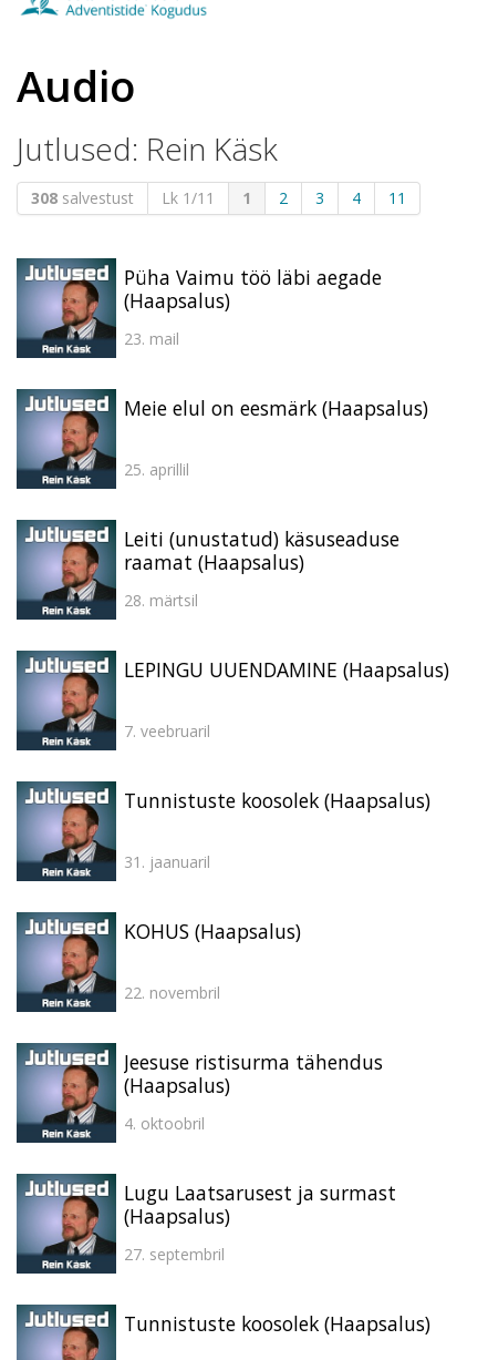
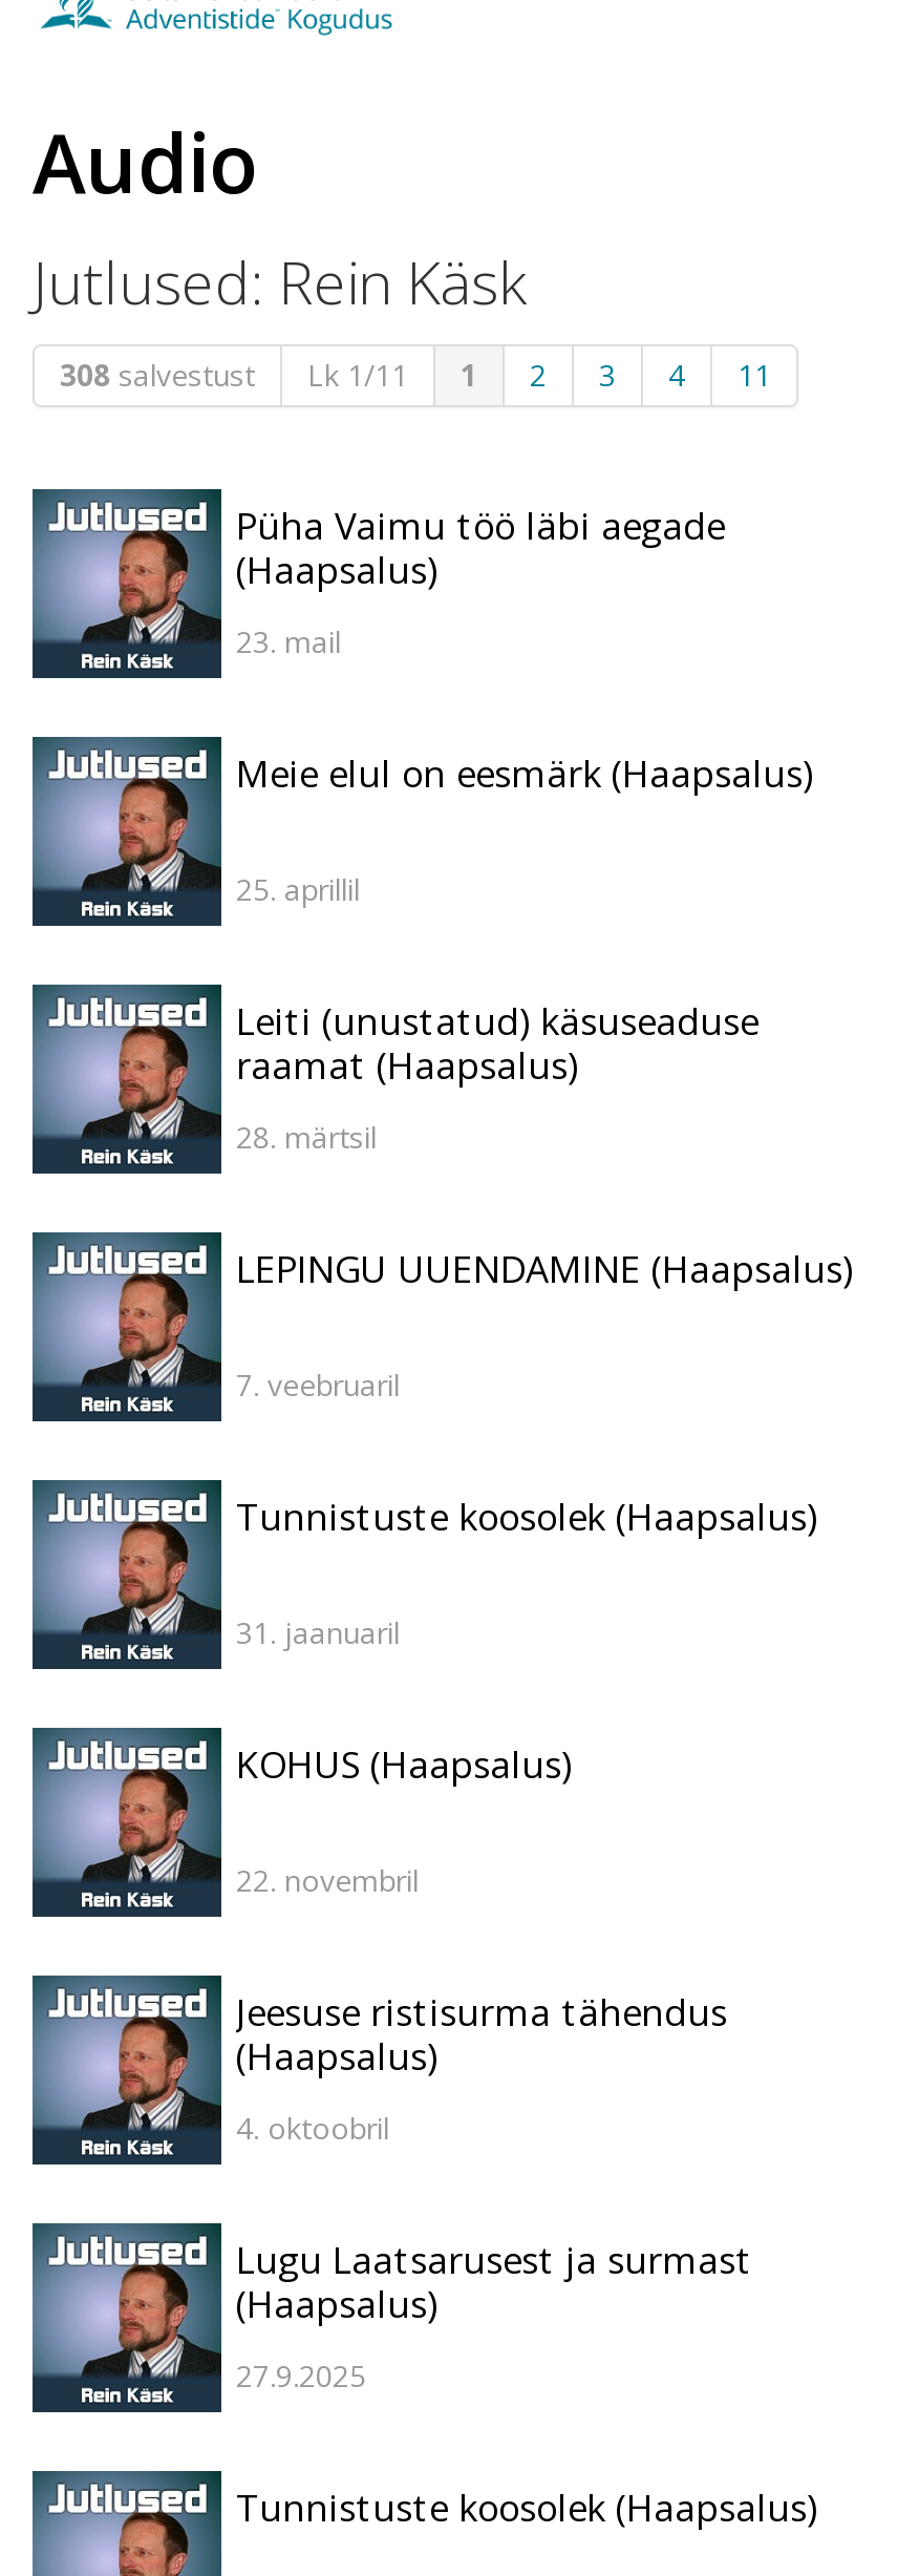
[124,1244,225,1265] 27. septembril -> [236,2356,366,2396] 27.9.2025

